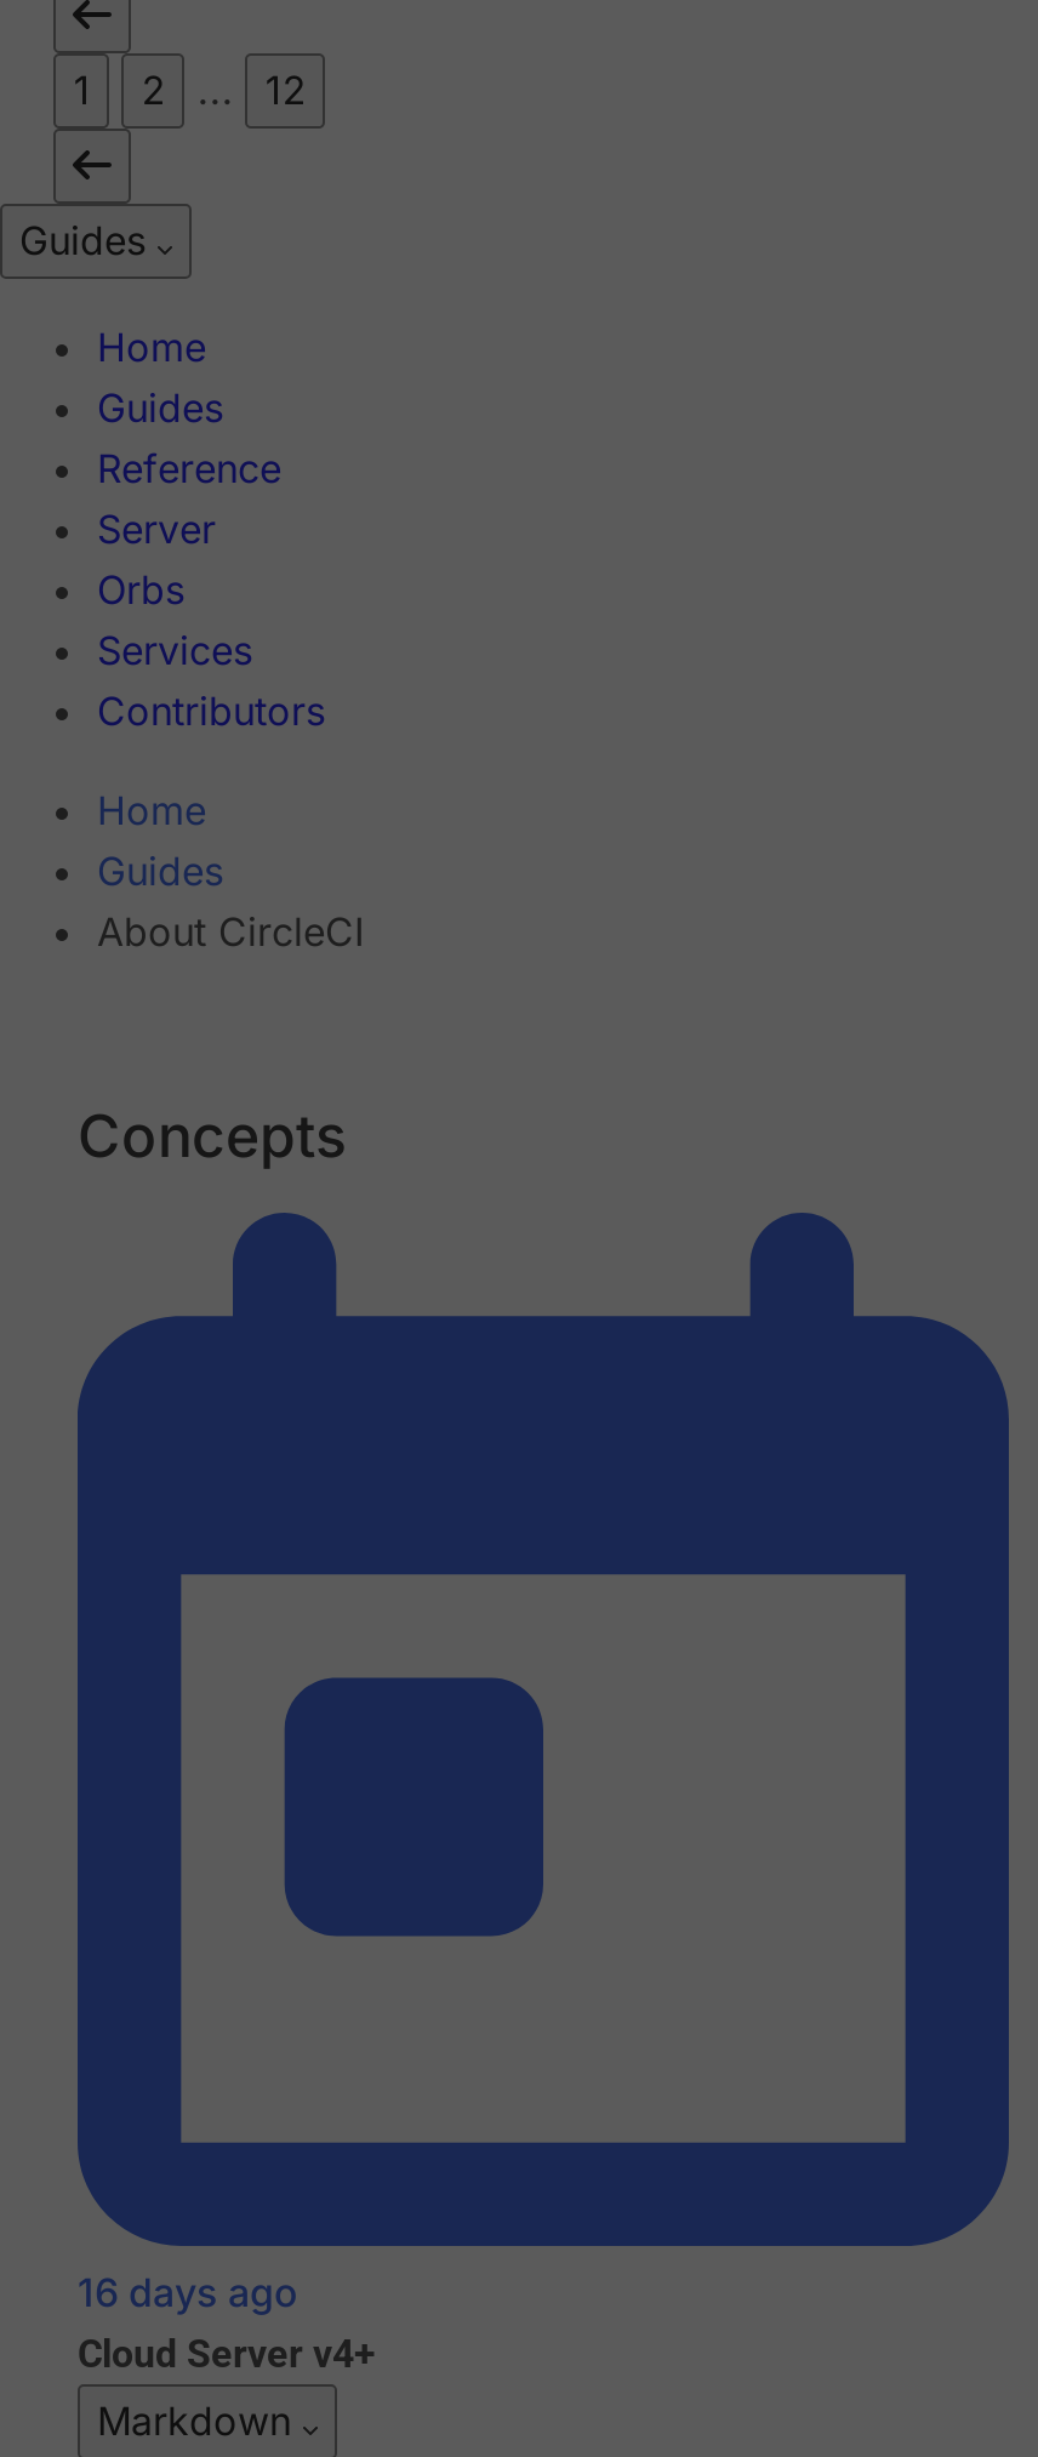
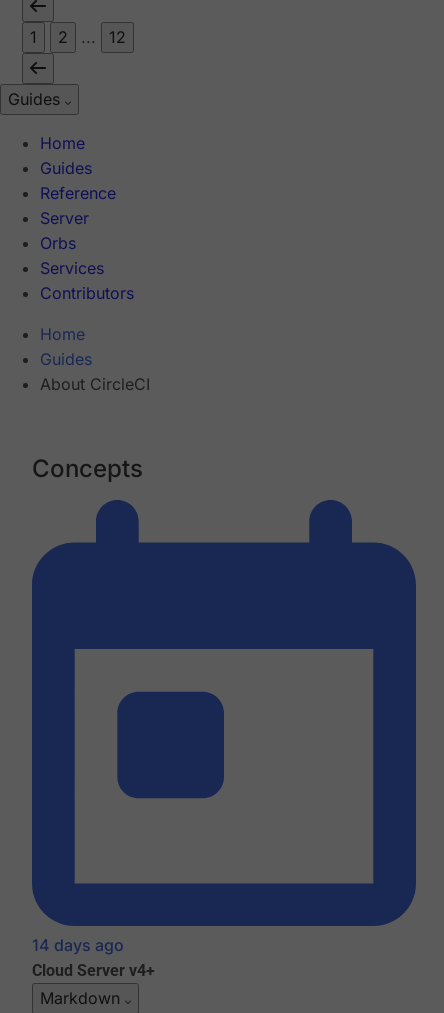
[78,2269,298,2318] 16 days ago -> [32,935,124,955] 14 days ago

